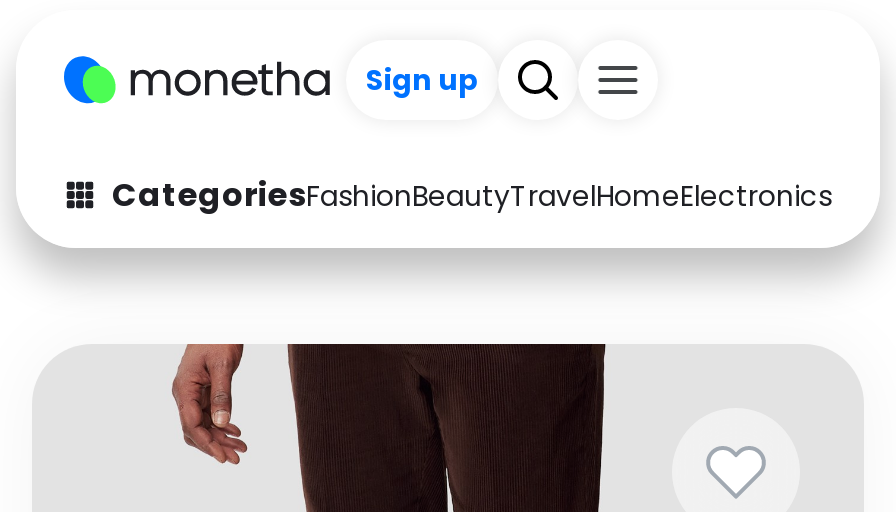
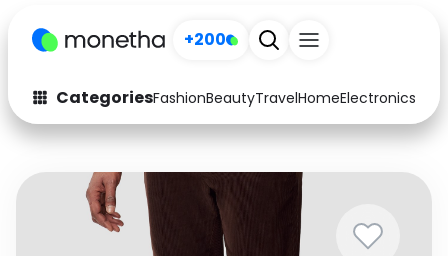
[366,60,478,100] Sign up -> [184,28,226,51] +200

